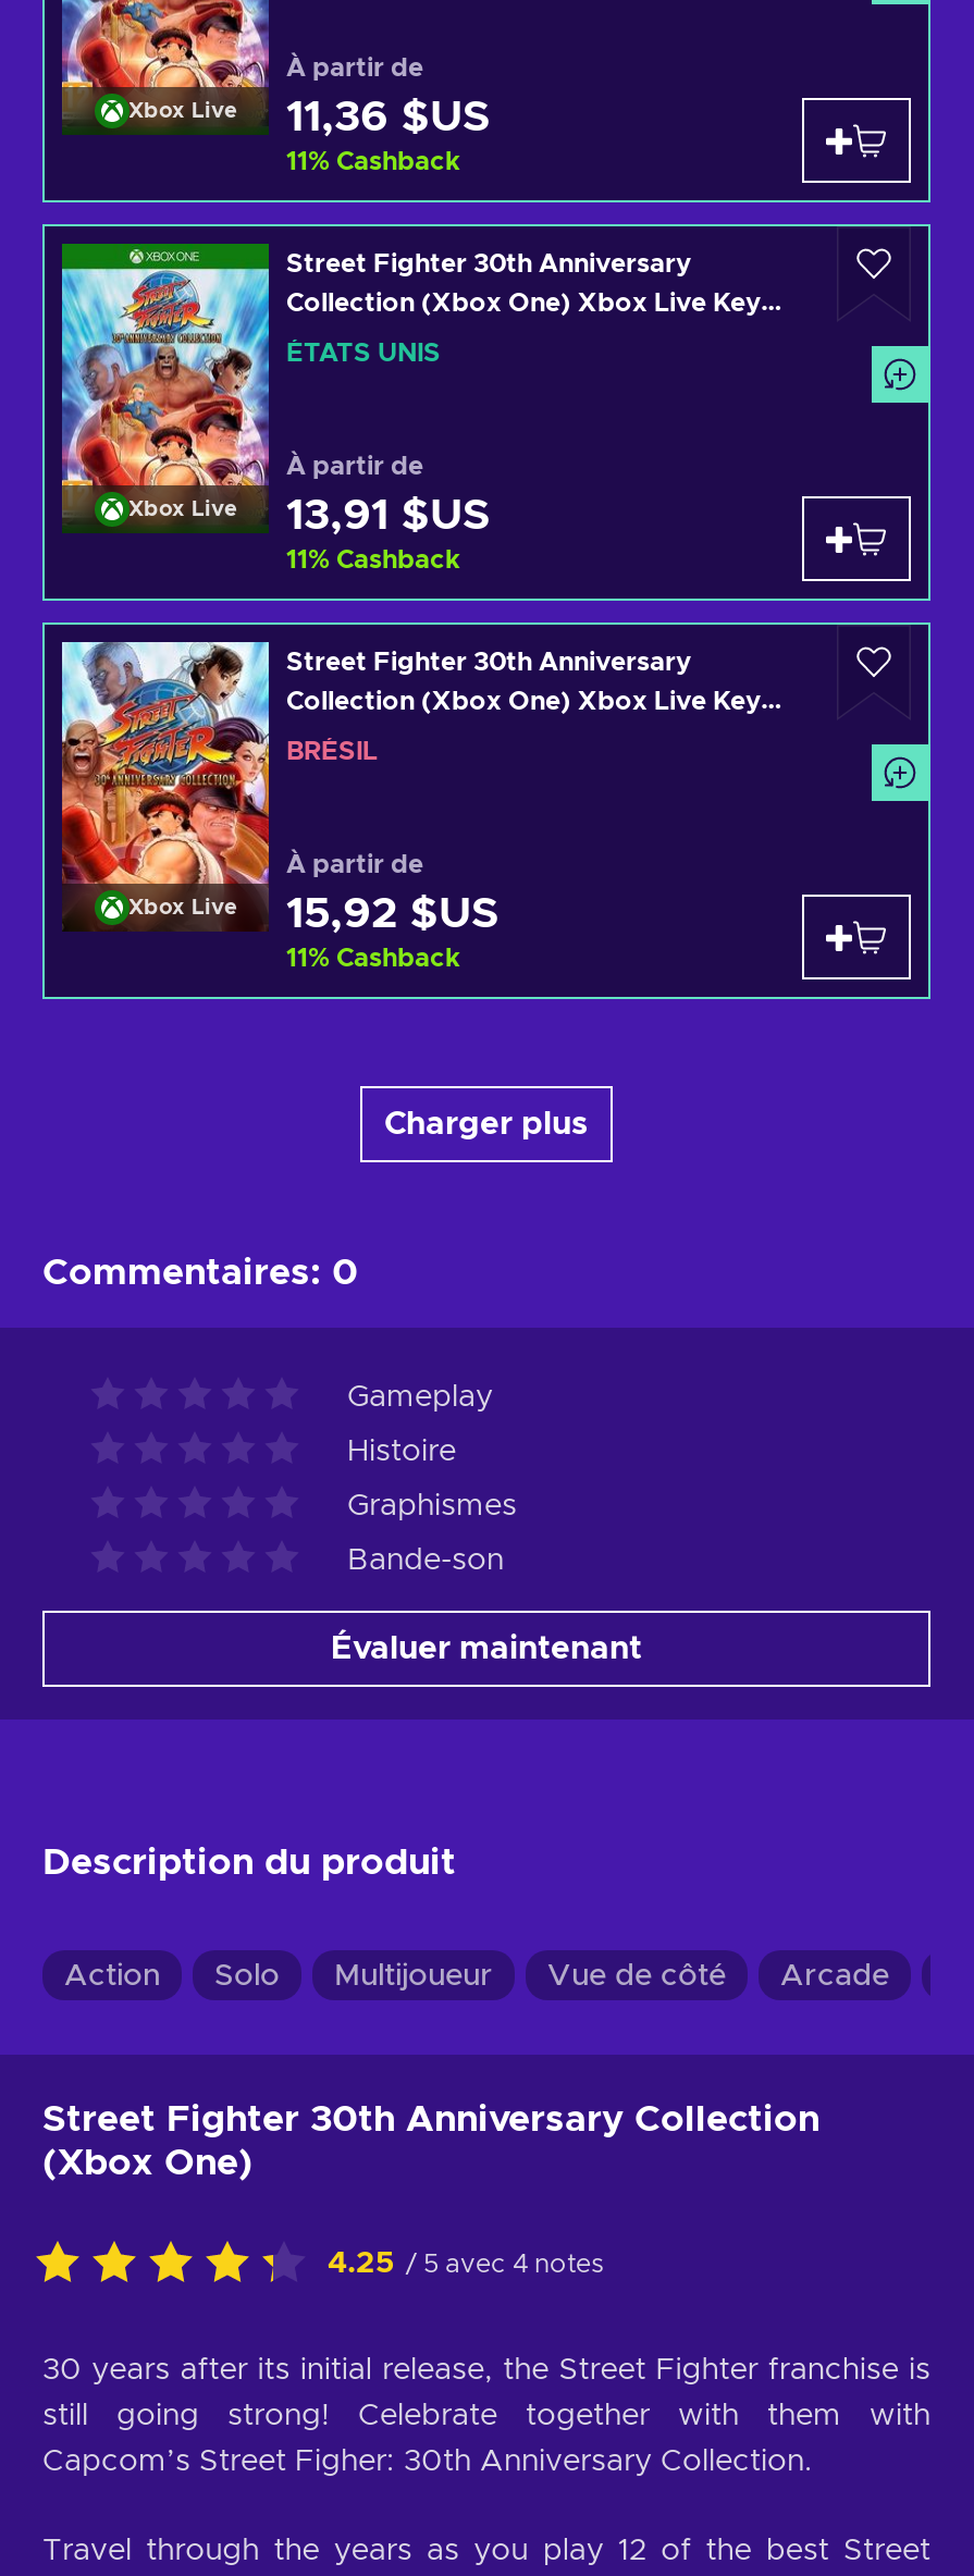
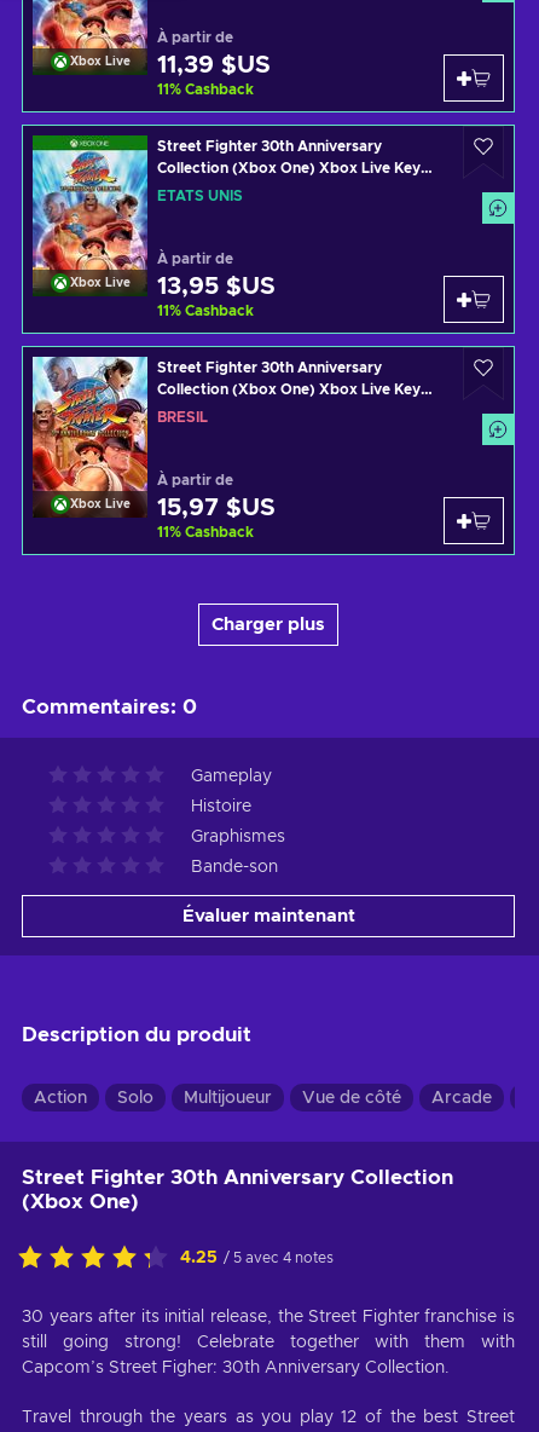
[286,95,491,138] 11,36 $US -> [157,53,271,77] 11,39 $US
[286,493,491,537] 13,91 $US -> [157,274,276,298] 13,95 $US
[286,892,500,935] 15,92 $US -> [157,495,276,520] 15,97 $US

